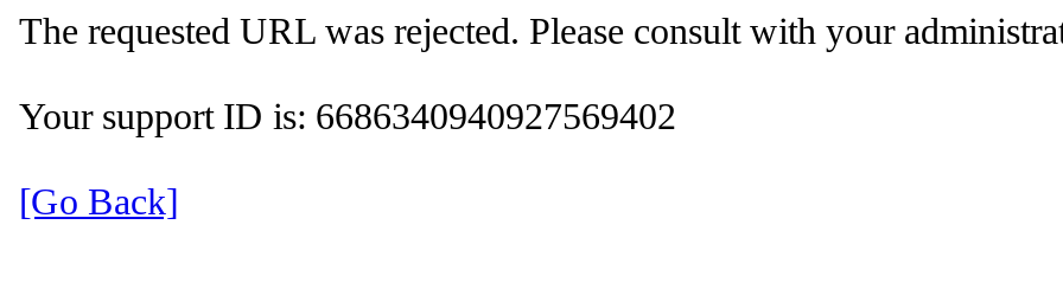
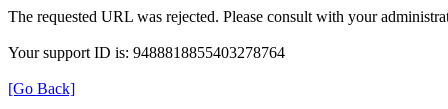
[19,96,676,136] Your support ID is: 6686340940927569402 -> [8,44,285,61] Your support ID is: 9488818855403278764

